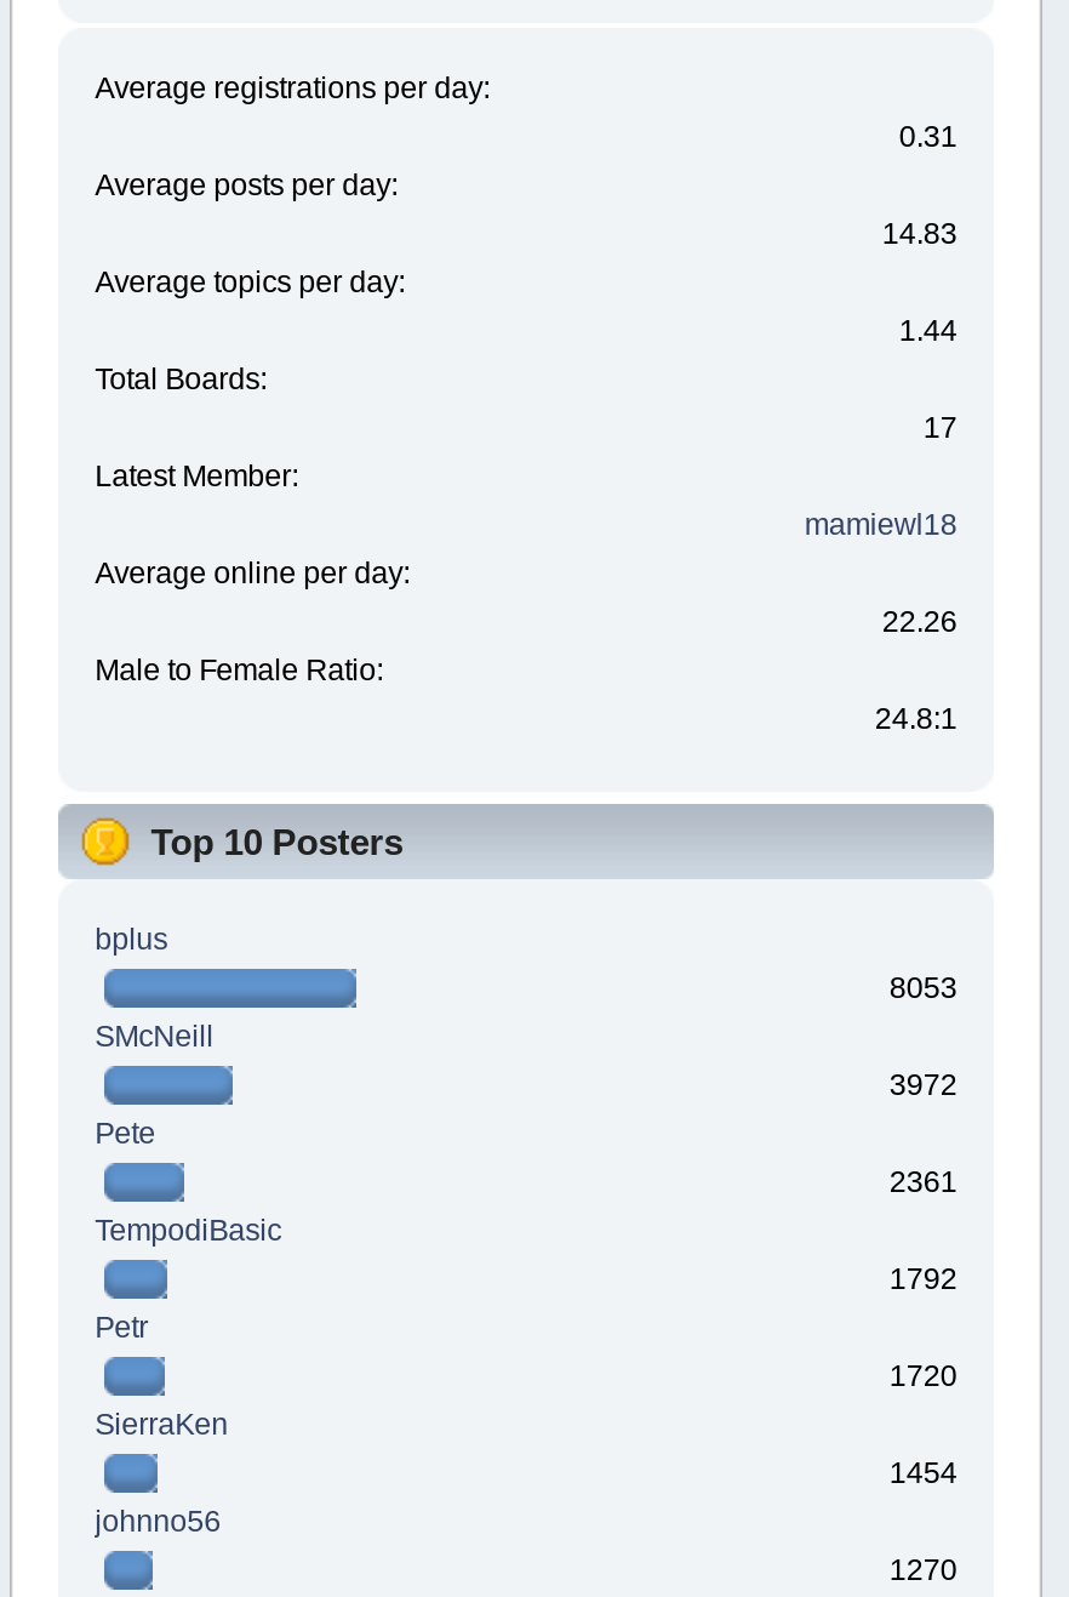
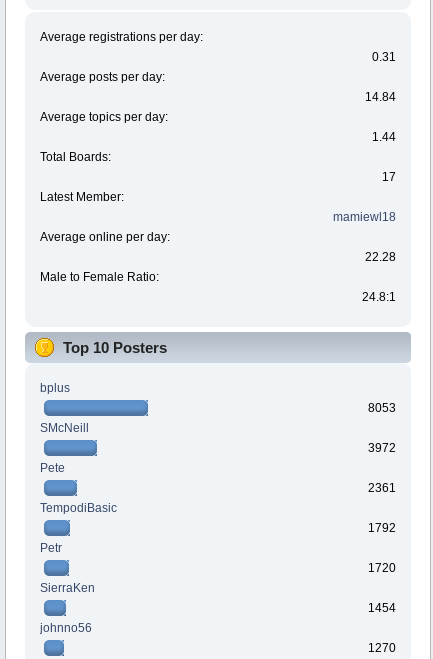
[882,218,957,252] 14.83 -> [365,90,396,104] 14.84
[882,606,957,640] 22.26 -> [365,250,396,264] 22.28

